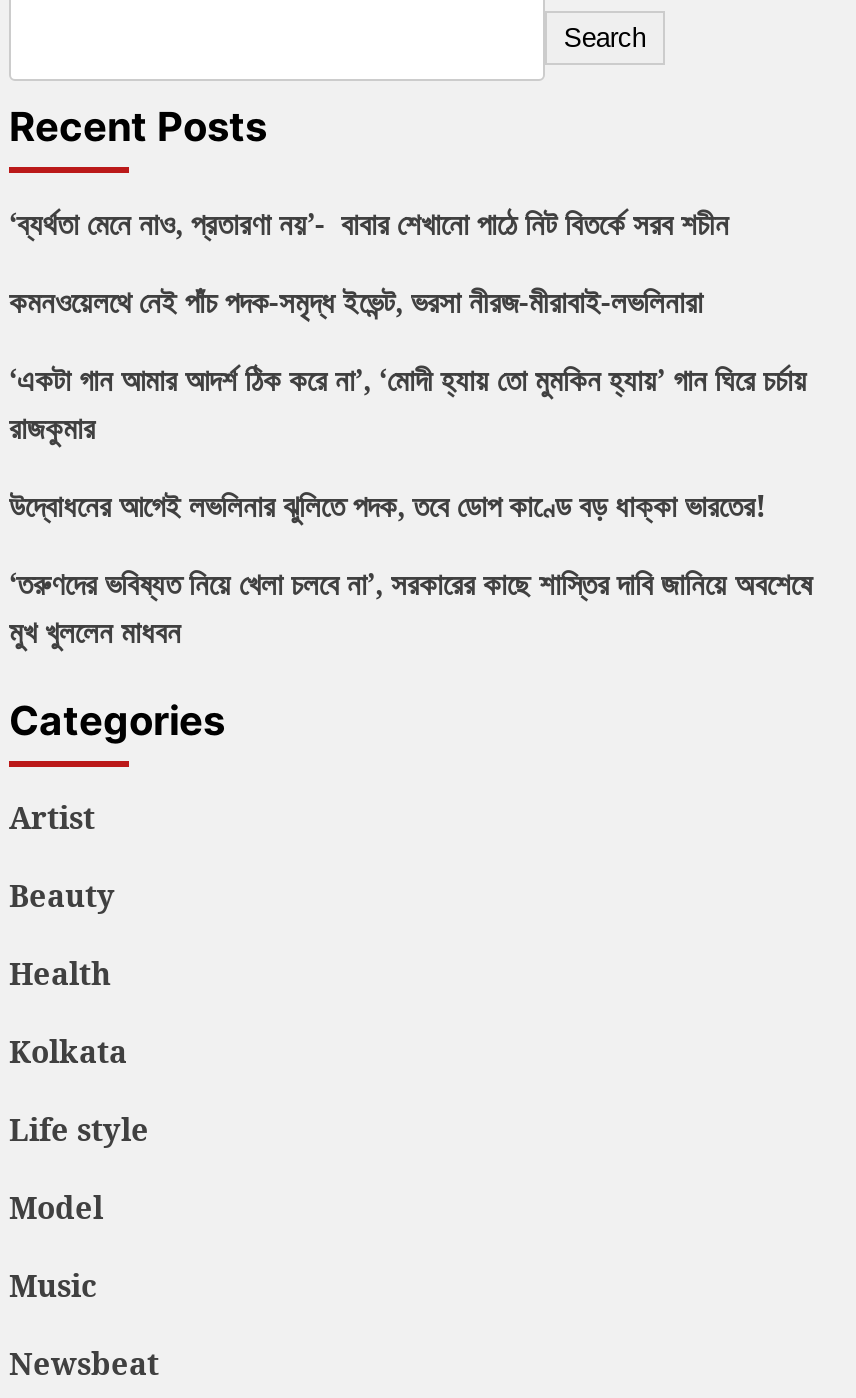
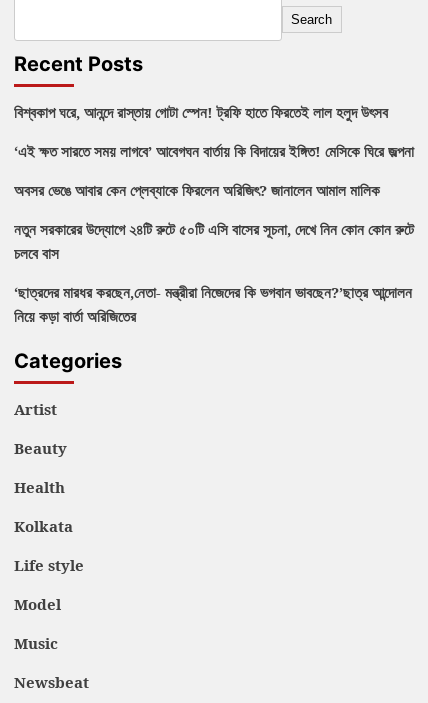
[9,203,729,243] ‘ব্যর্থতা মেনে নাও, প্রতারণা নয়’- বাবার শেখানো পাঠে নিট বিতর্কে সরব শচীন -> [14,102,388,122] বিশ্বকাপ ঘরে, আনন্দে রাস্তায় গোটা স্পেন! ট্রফি হাতে ফিরতেই লাল হলুদ উৎসব
[9,281,703,321] কমনওয়েলথে নেই পাঁচ পদক-সমৃদ্ধ ইভেন্ট, ভরসা নীরজ-মীরাবাই-লভলিনারা -> [14,141,414,161] ‘এই ক্ষত সারতে সময় লাগবে’ আবেগঘন বার্তায় কি বিদায়ের ইঙ্গিত! মেসিকে ঘিরে জল্পনা
[9,359,807,447] ‘একটা গান আমার আদর্শ ঠিক করে না’, ‘মোদী হ্যায় তো মুমকিন হ্যায়’ গান ঘিরে চর্চায় | রাজকুমার -> [14,180,380,200] অবসর ভেঙে আবার কেন প্লেব্যাকে ফিরলেন অরিজিৎ? জানালেন আমাল মালিক
[9,485,767,525] উদ্বোধনের আগেই লভলিনার ঝুলিতে পদক, তবে ডোপ কাণ্ডে বড় ধাক্কা ভারতের! -> [14,219,414,263] নতুন সরকারের উদ্যোগে ২৪টি রুটে ৫০টি এসি বাসের সূচনা, দেখে নিন কোন কোন রুটে | চলবে বাস
[9,563,813,651] ‘তরুণদের ভবিষ্যত নিয়ে খেলা চলবে না’, সরকারের কাছে শাস্তির দাবি জানিয়ে অবশেষে | মুখ খুললেন মাধবন -> [14,282,412,326] ‘ছাত্রদের মারধর করছেন,নেতা- মন্ত্রীরা নিজেদের কি ভগবান ভাবছেন?’ছাত্র আন্দোলন | নিয়ে কড়া বার্তা অরিজিতের

